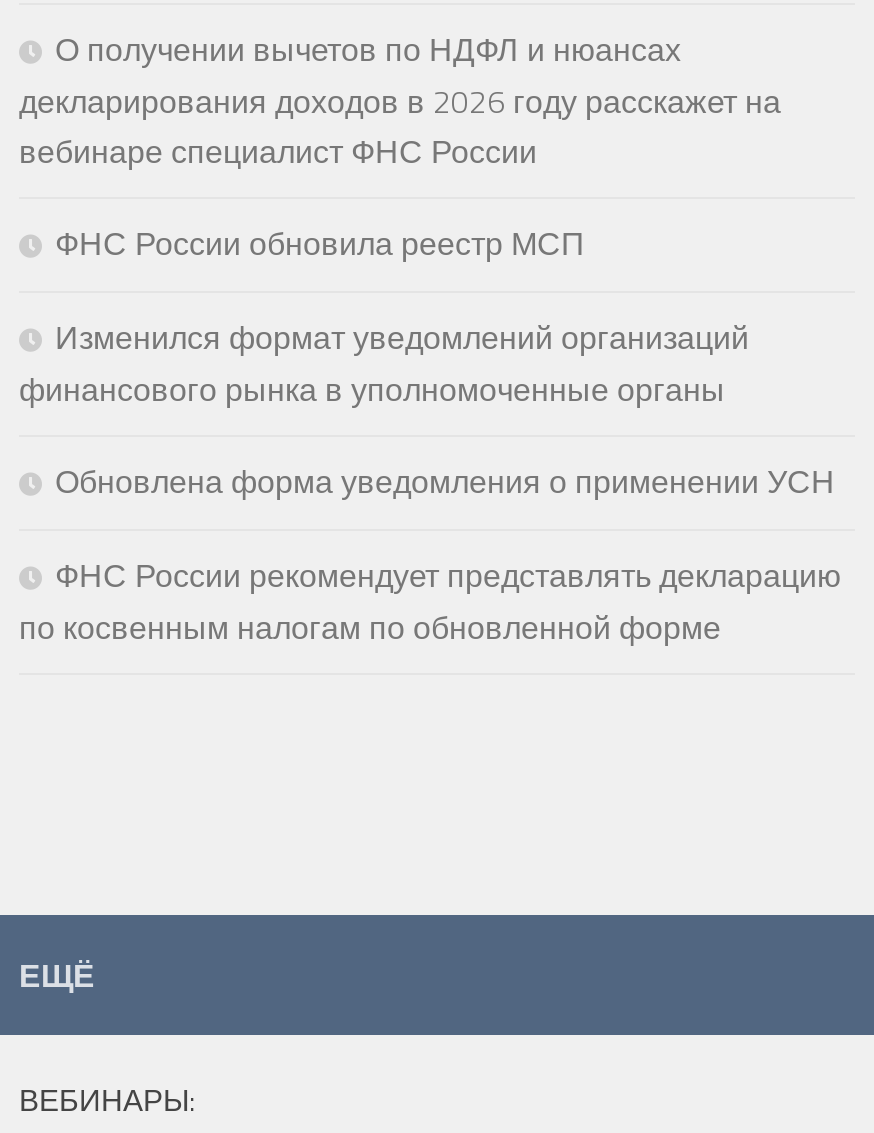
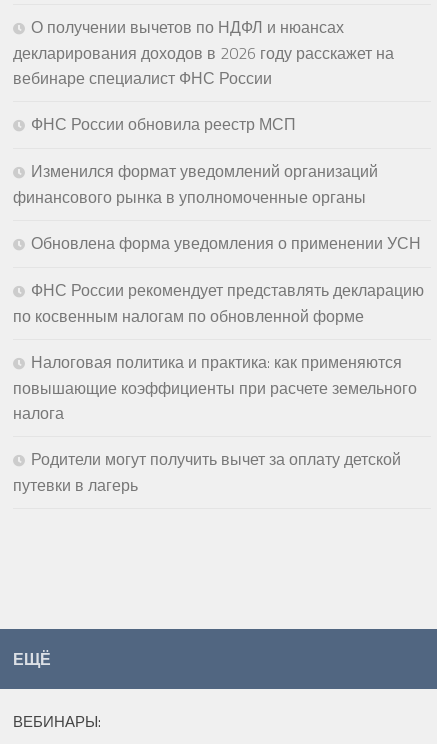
none -> [13,350,417,497] Налоговая политика и практика: как применяются | повышающие коэффициенты при расчете земельного | налога | Родители могут получить вычет за оплату детской | путевки в лагерь

